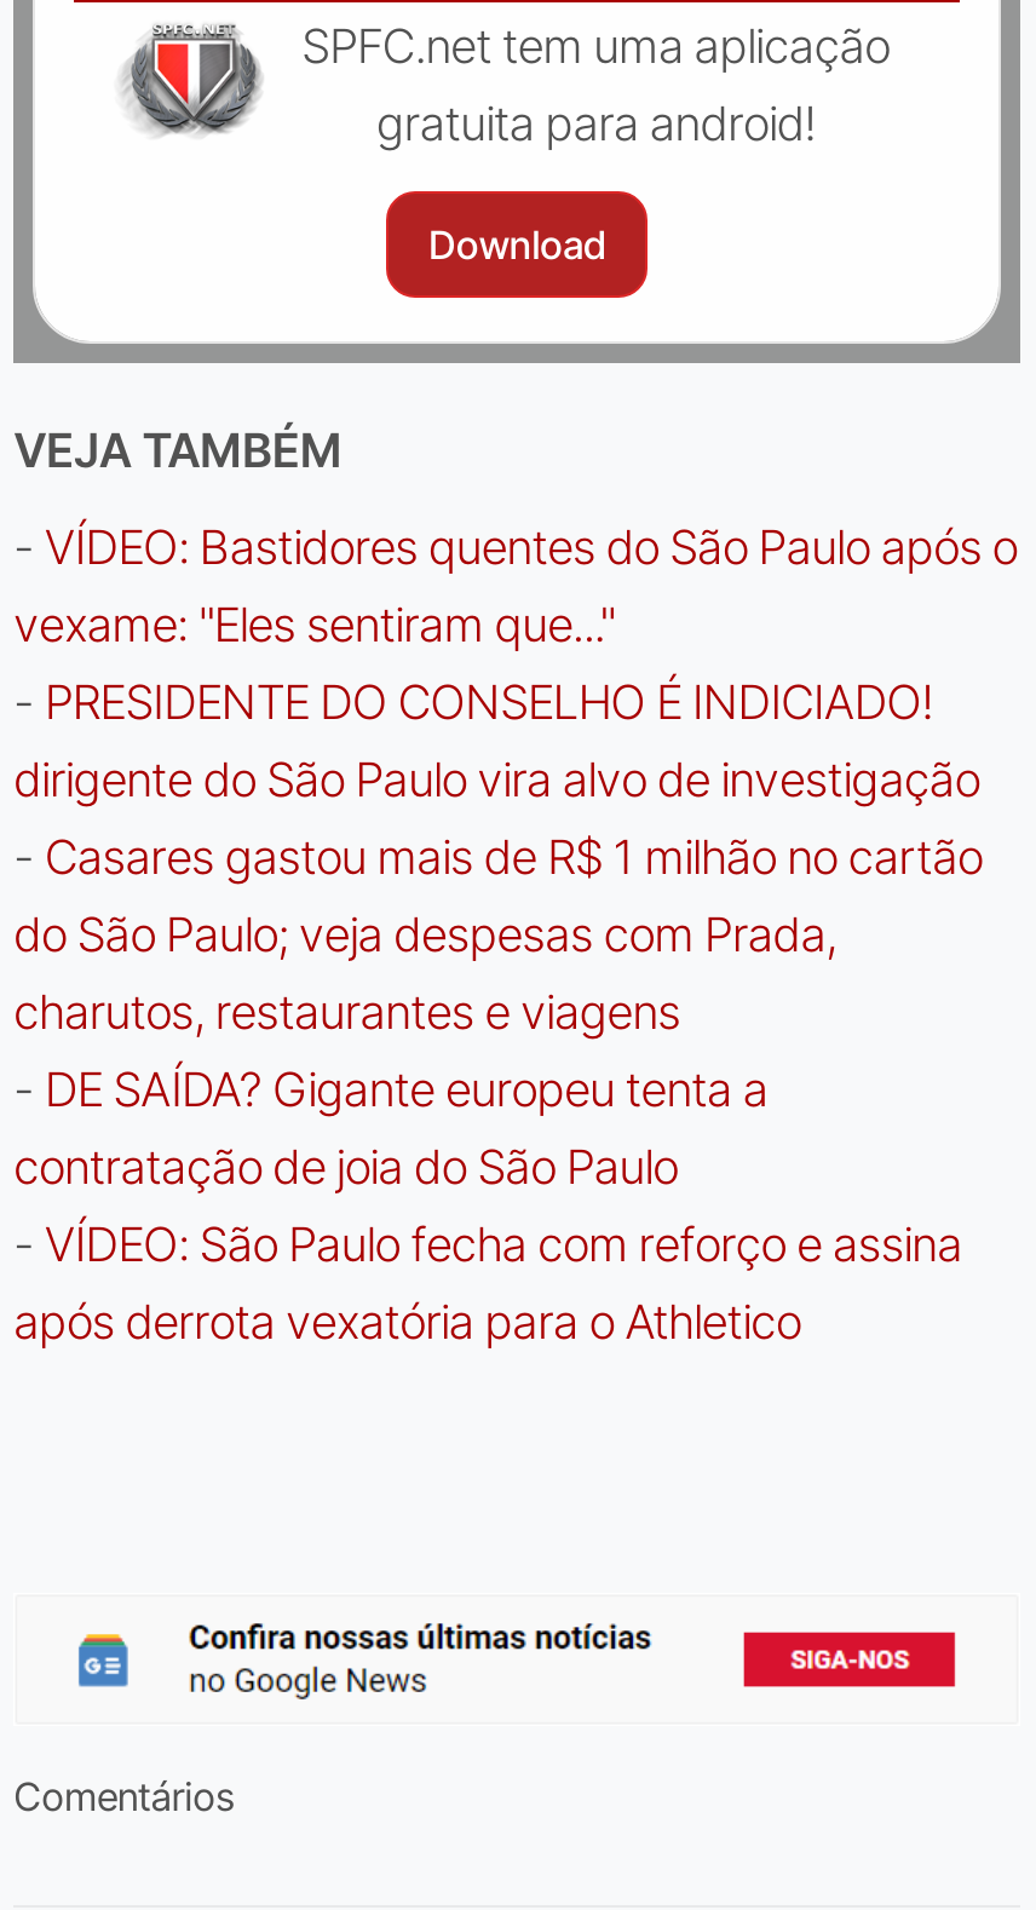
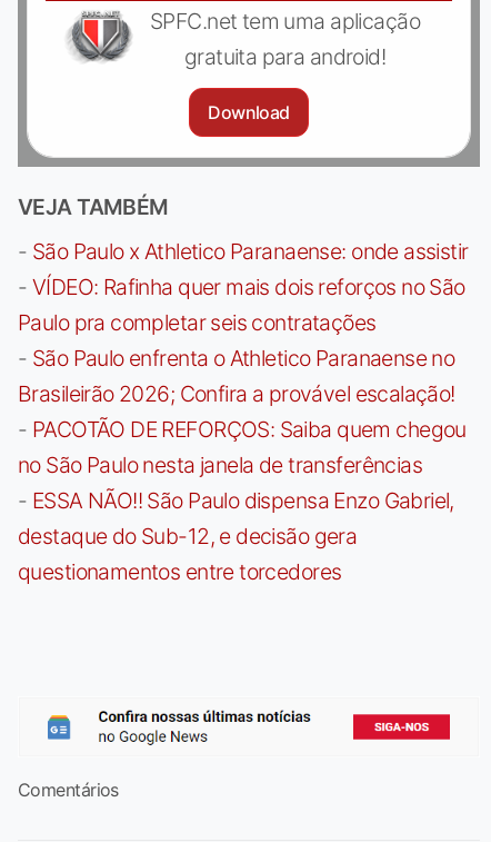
[13,517,1017,1350] - VÍDEO: Bastidores quentes do São Paulo após o | vexame: "Eles sentiram que..." | - PRESIDENTE DO CONSELHO É INDICIADO! | dirigente do São Paulo vira alvo de investigação | - Casares gastou mais de R$ 1 milhão no cartão | do São Paulo; veja despesas com Prada, | charutos, restaurantes e viagens | - DE SAÍDA? Gigante europeu tenta a | contratação de joia do São Paulo | - VÍDEO: São Paulo fecha com reforço e assina | após derrota vexatória para o Athletico -> [18,238,468,585] - São Paulo x Athletico Paranaense: onde assistir | - VÍDEO: Rafinha quer mais dois reforços no São | Paulo pra completar seis contratações | - São Paulo enfrenta o Athletico Paranaense no | Brasileirão 2026; Confira a provável escalação! | - PACOTÃO DE REFORÇOS: Saiba quem chegou | no São Paulo nesta janela de transferências | - ESSA NÃO!! São Paulo dispensa Enzo Gabriel, | destaque do Sub-12, e decisão gera | questionamentos entre torcedores

